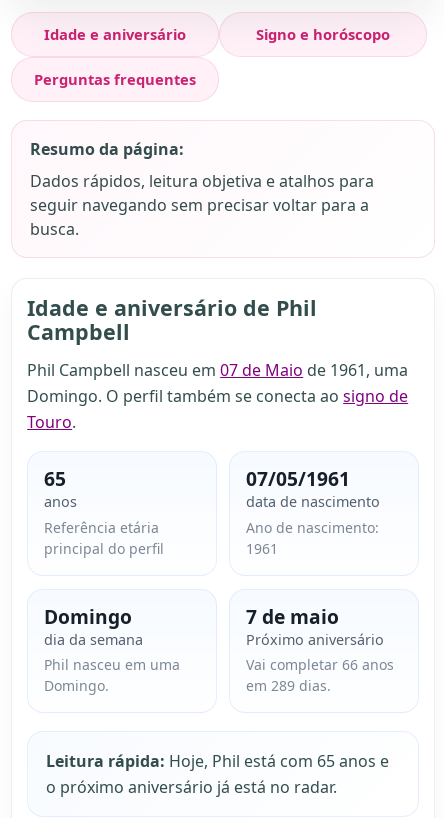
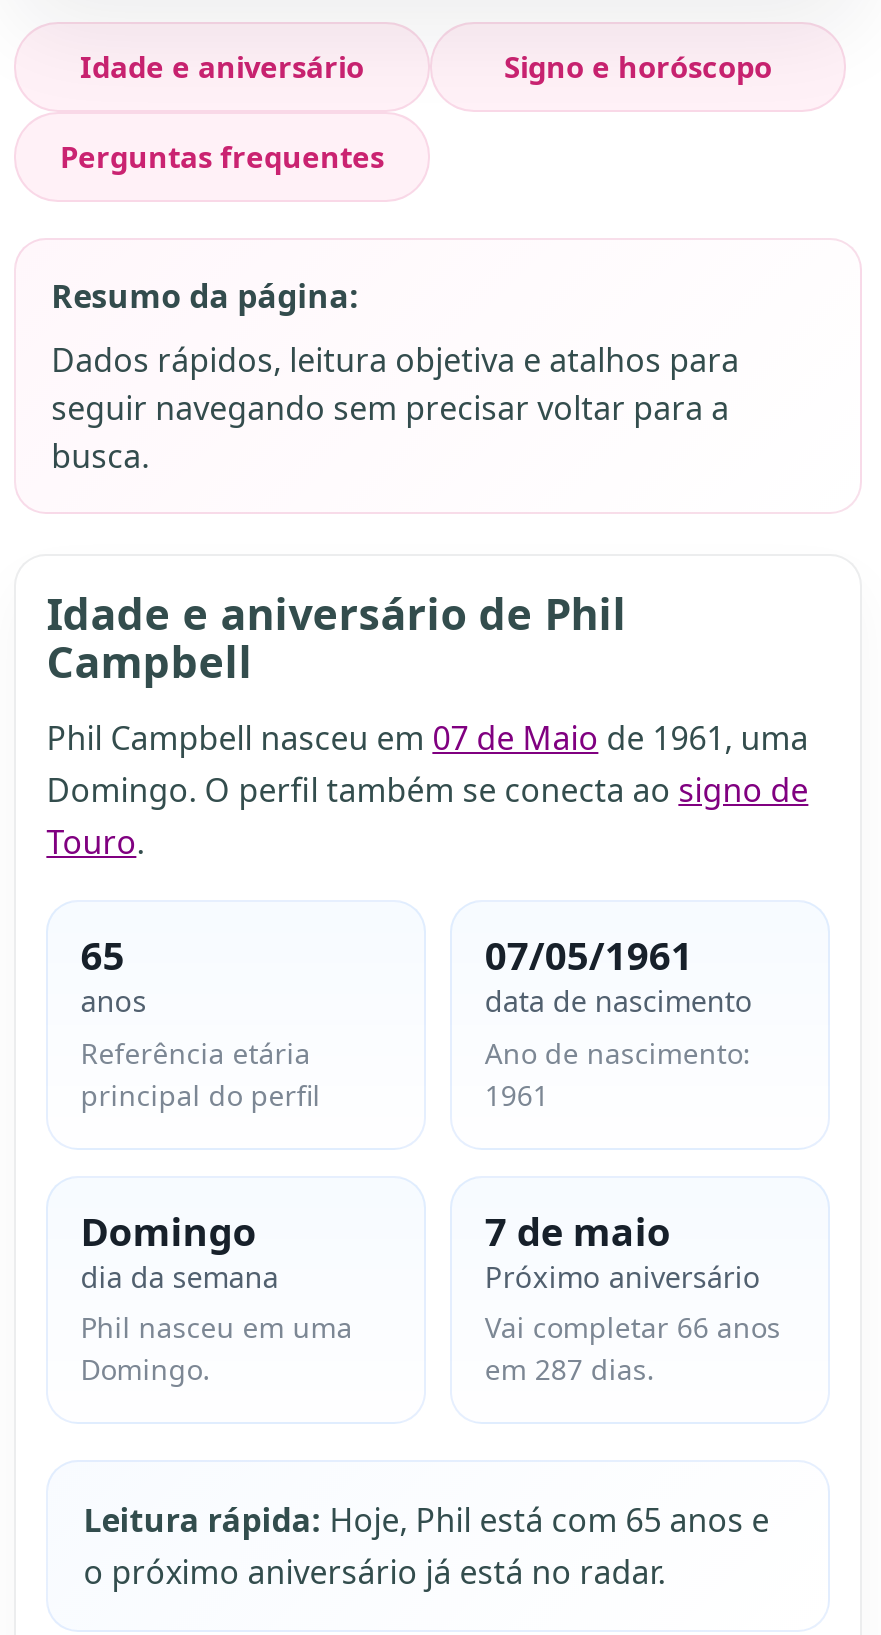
[246,676,331,695] em 289 dias. -> [485,1351,655,1389] em 287 dias.

